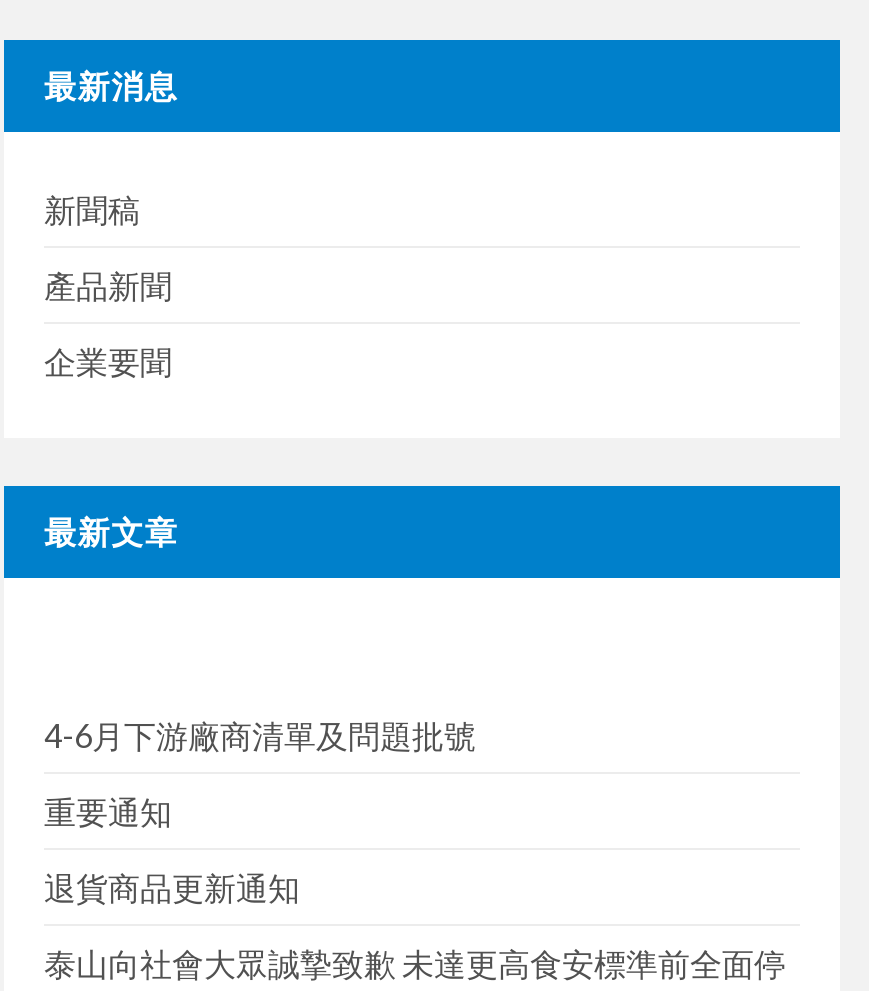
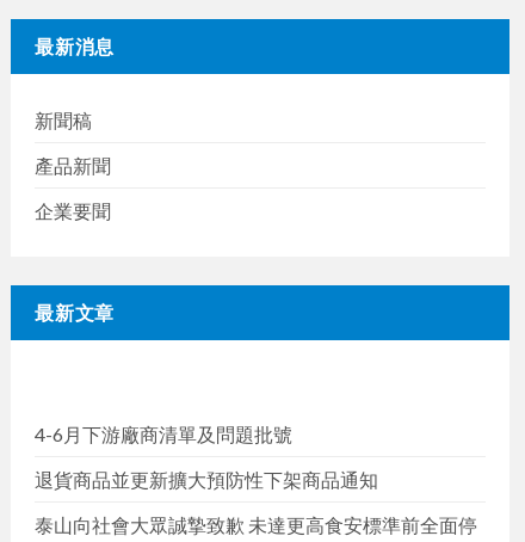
[44,792,300,906] 重要通知 | 退貨商品更新通知 -> [35,468,378,491] 退貨商品並更新擴大預防性下架商品通知

